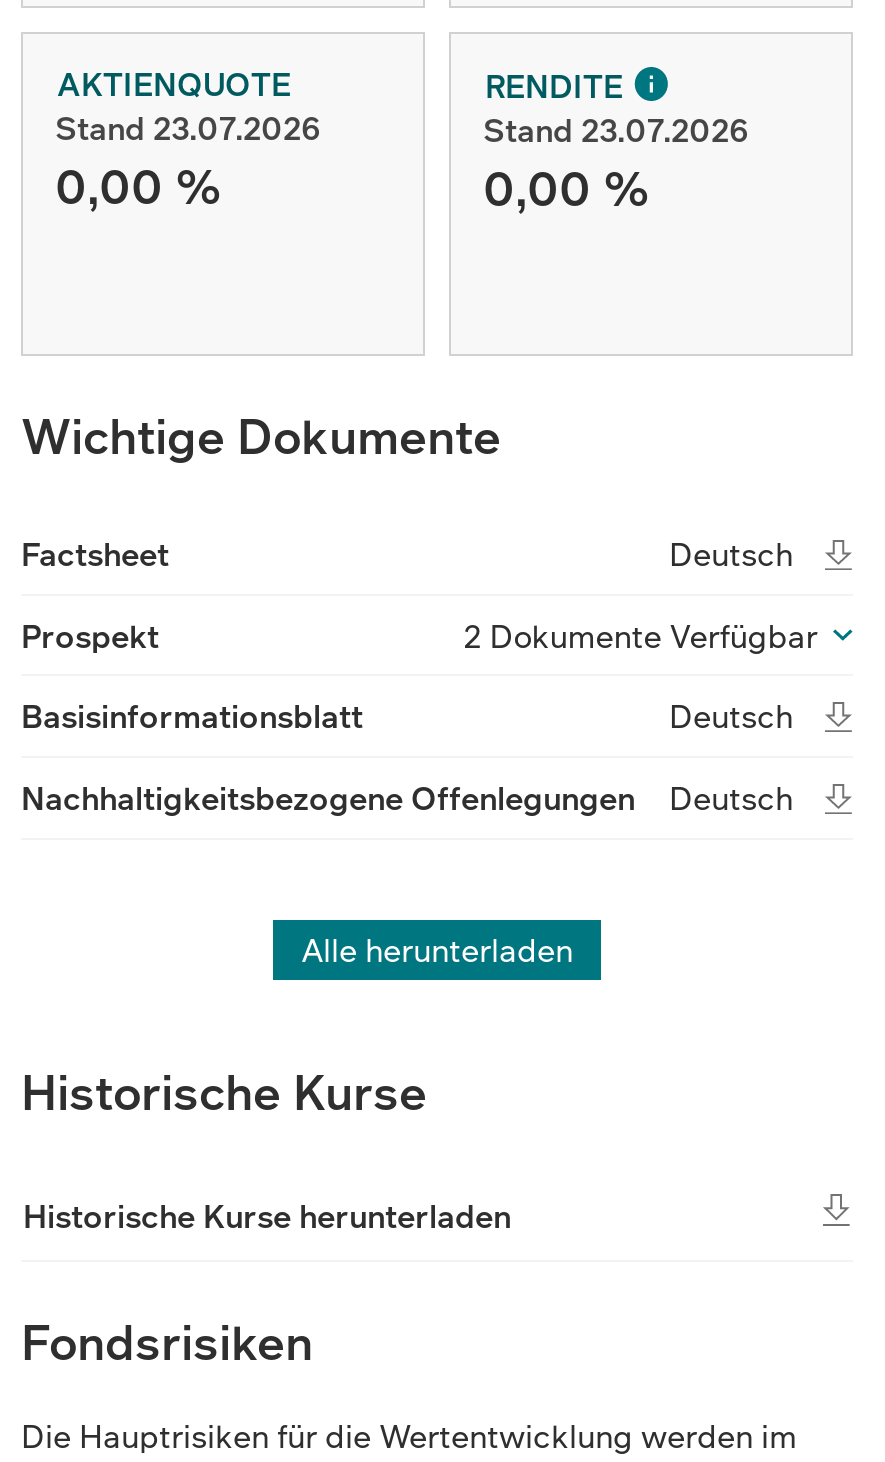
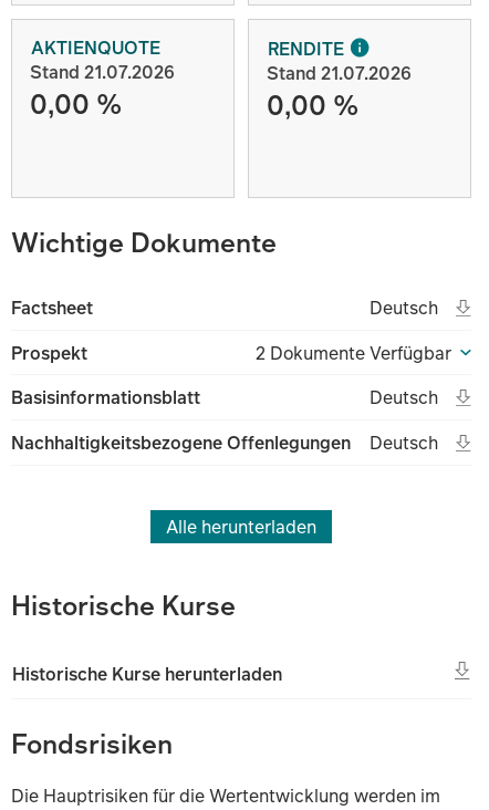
[55,106,321,150] Stand 23.07.2026 -> [30,60,175,84] Stand 21.07.2026
[483,108,749,152] Stand 23.07.2026 -> [267,61,412,85] Stand 21.07.2026

